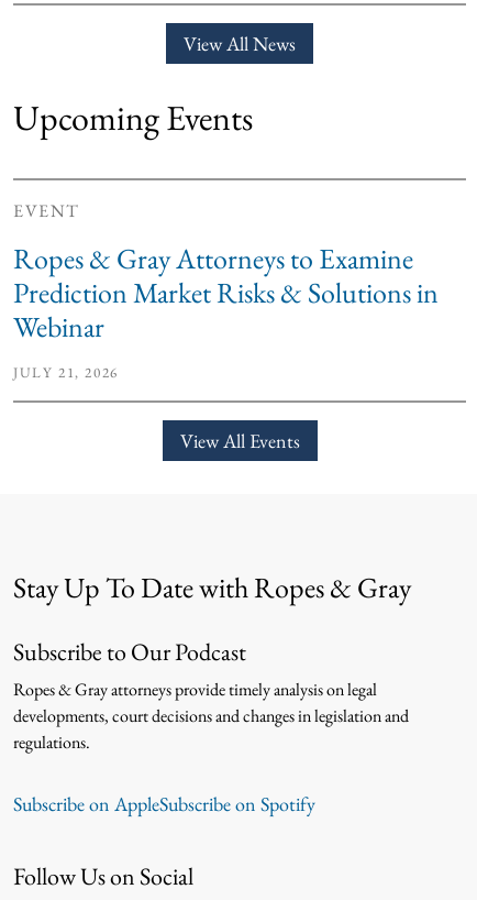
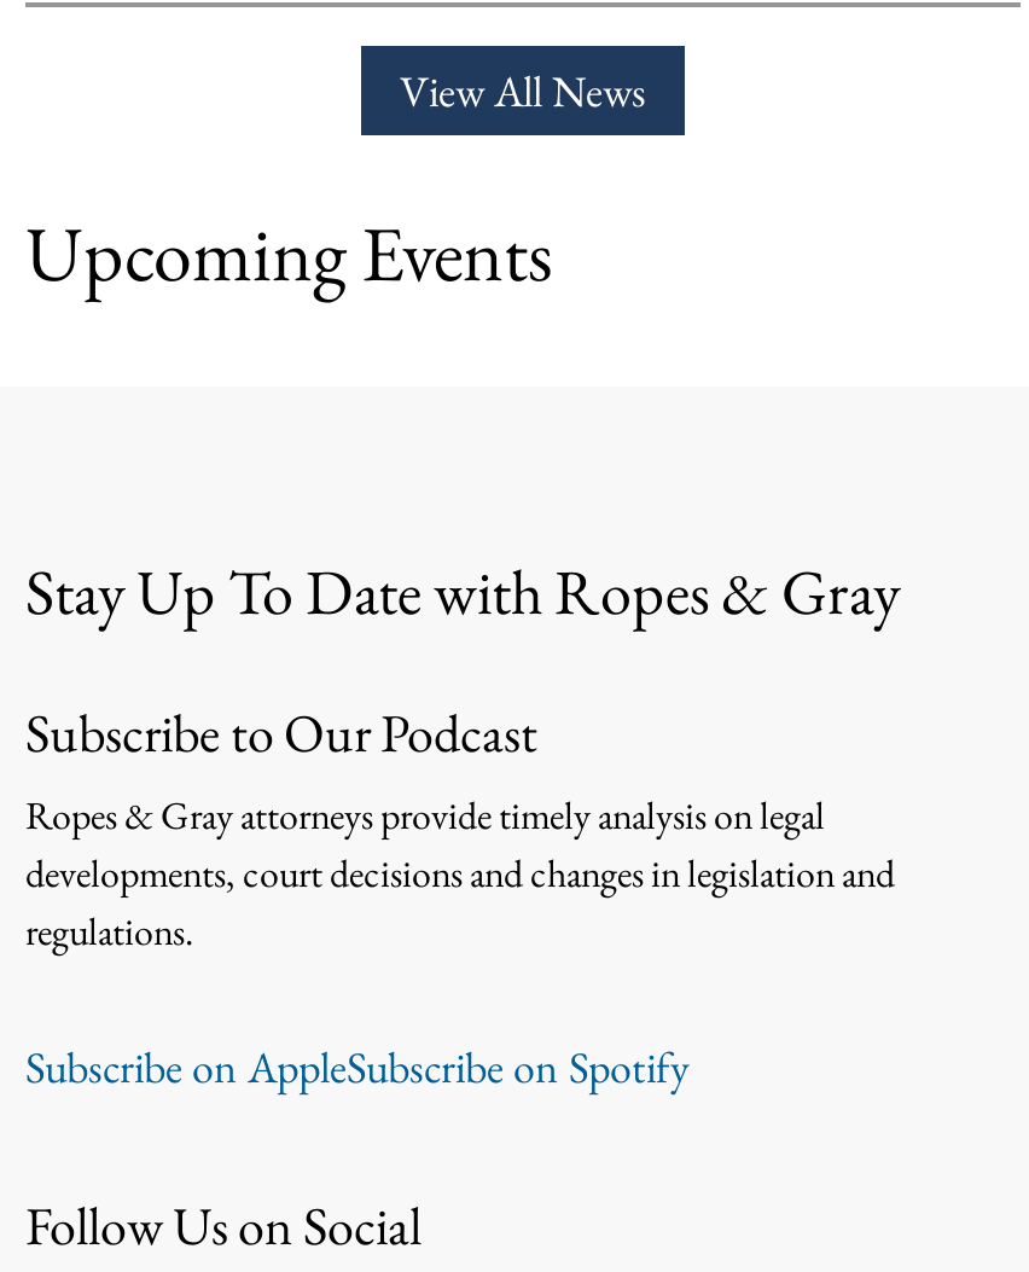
[13,199,439,453] EVENT | Ropes & Gray Attorneys to Examine | Prediction Market Risks & Solutions in | Webinar | JULY 21, 2026 | View All Events -> none

